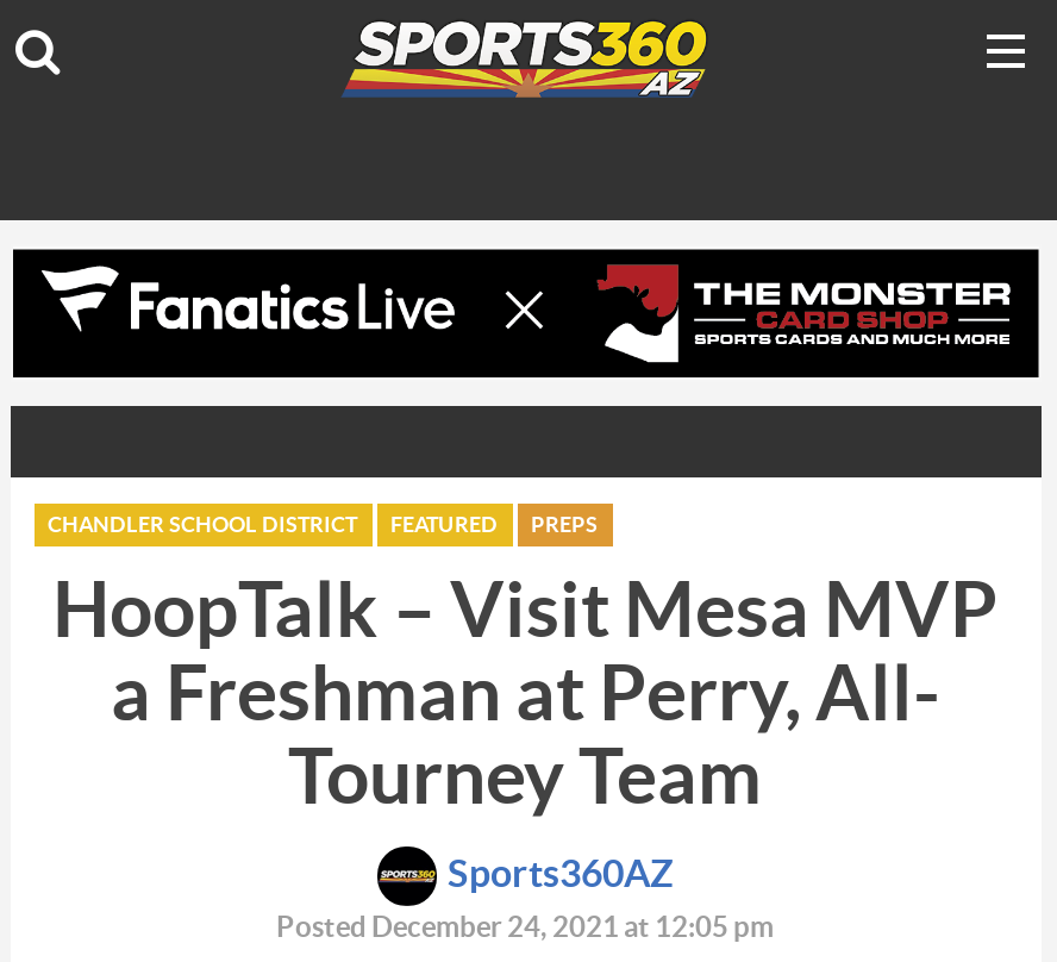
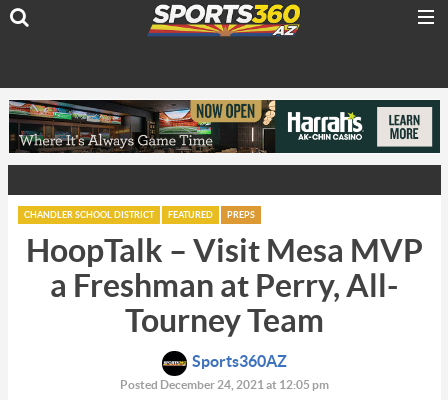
[13,246,1034,380] [image] -> [8,99,439,154] [image]

